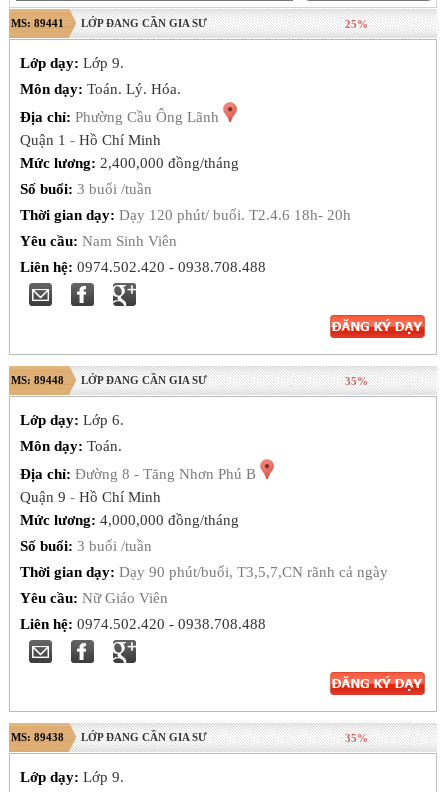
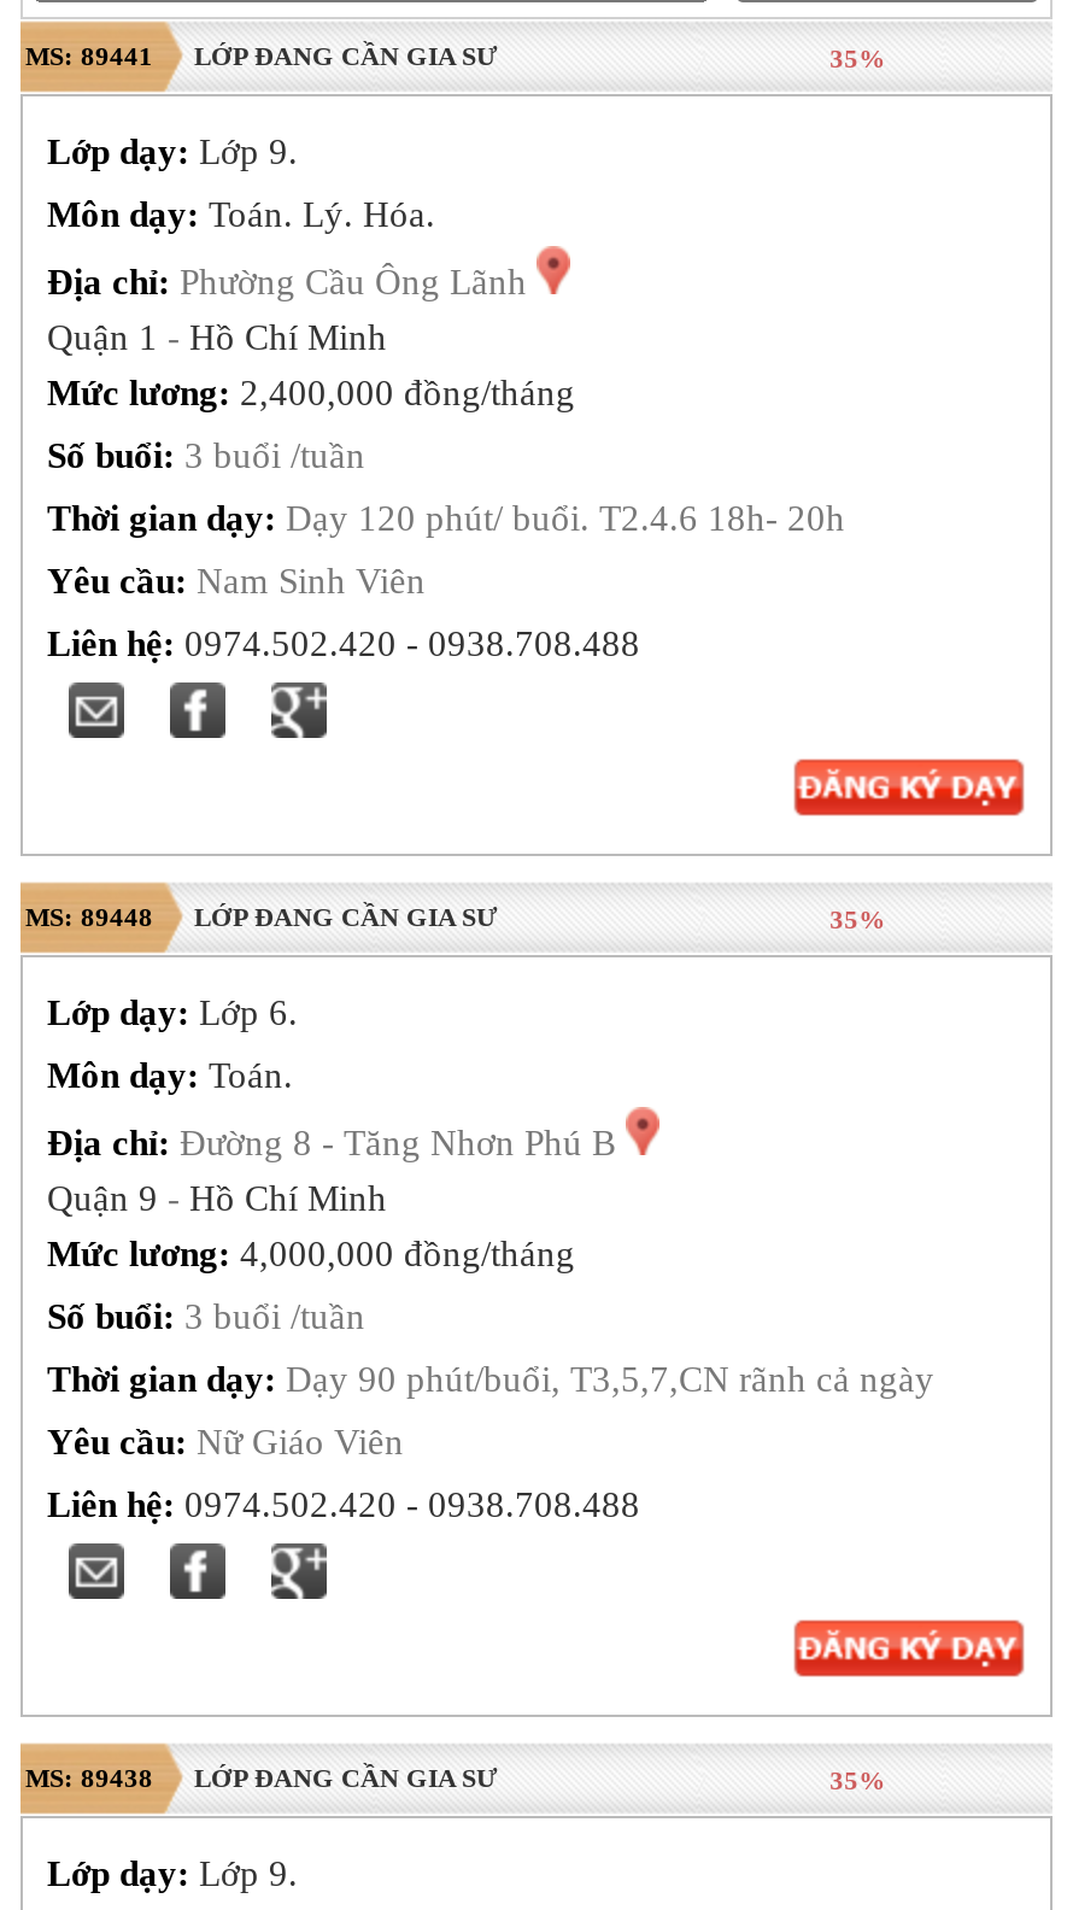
[345,18,368,30] 25% -> [830,43,885,72] 35%

